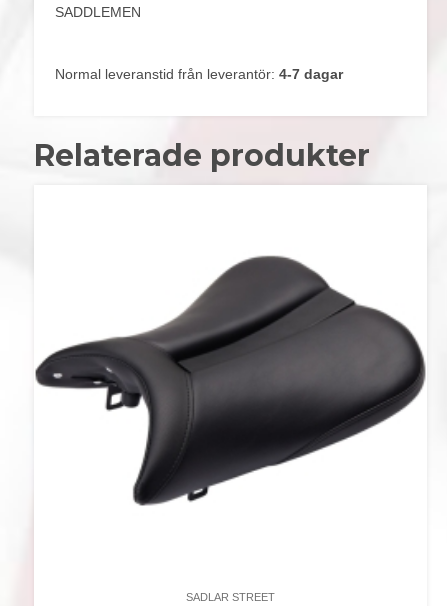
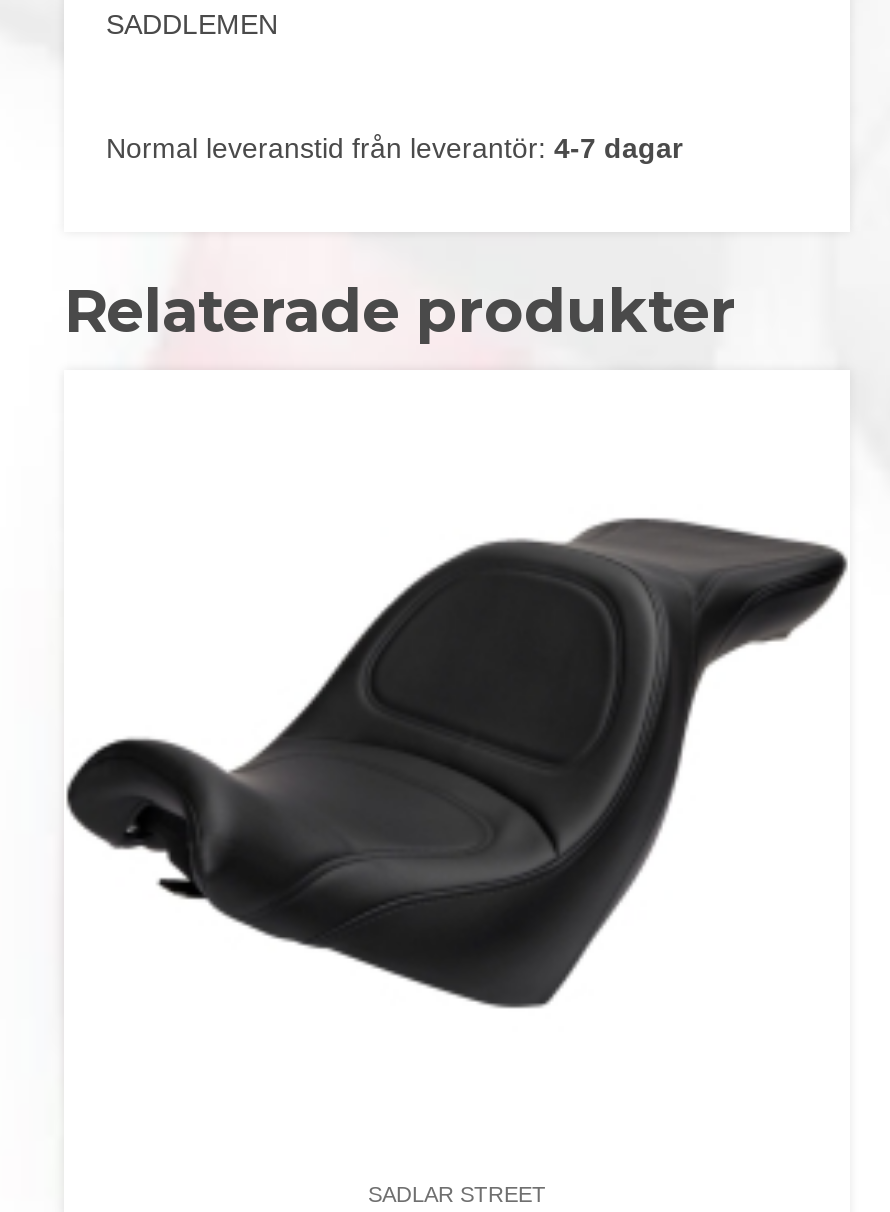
[35,255,426,506] [image] -> [64,512,848,1010] [image]

